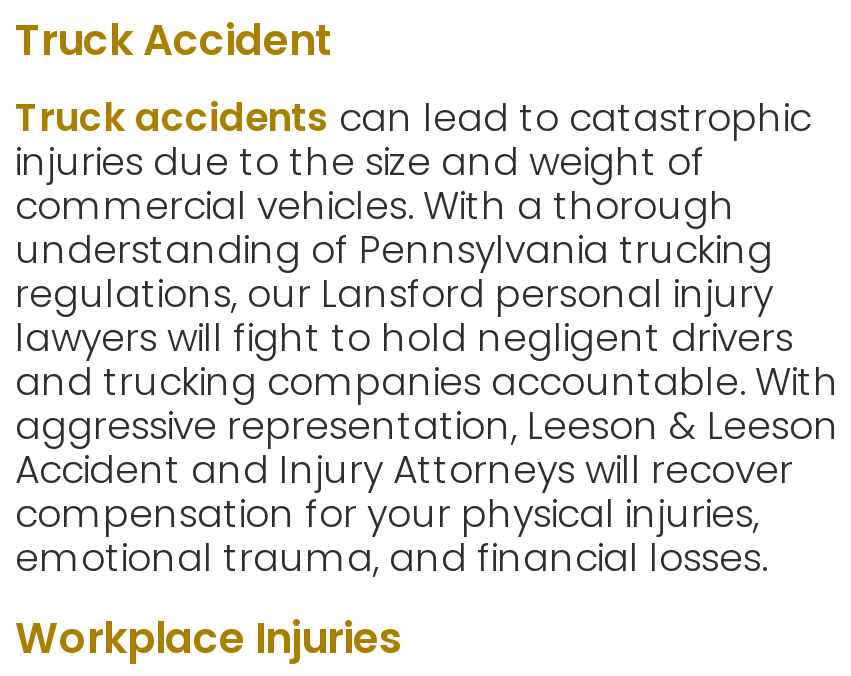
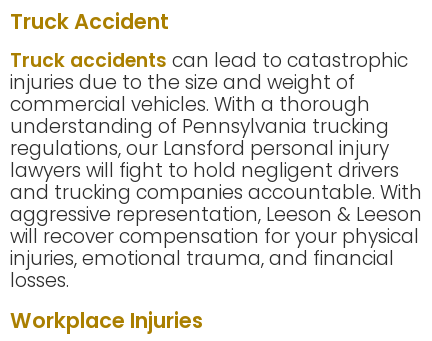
[15,443,793,585] Accident and Injury Attorneys will recover | compensation for your physical injuries, | emotional trauma, and financial losses. -> [10,223,419,294] will recover compensation for your physical | injuries, emotional trauma, and financial | losses.

